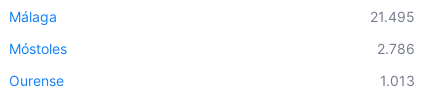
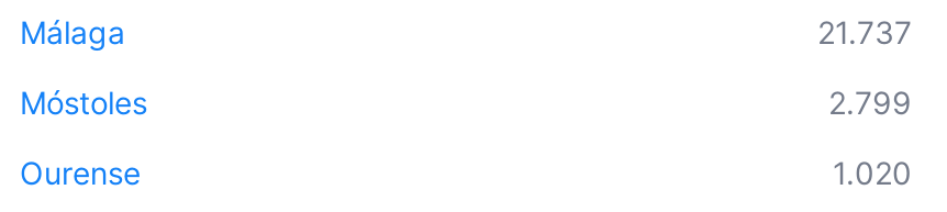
[370,8,415,25] 21.495 -> [817,12,912,50] 21.737
[377,40,415,57] 2.786 -> [828,83,912,120] 2.799
[380,72,415,89] 1.013 -> [833,153,912,190] 1.020

